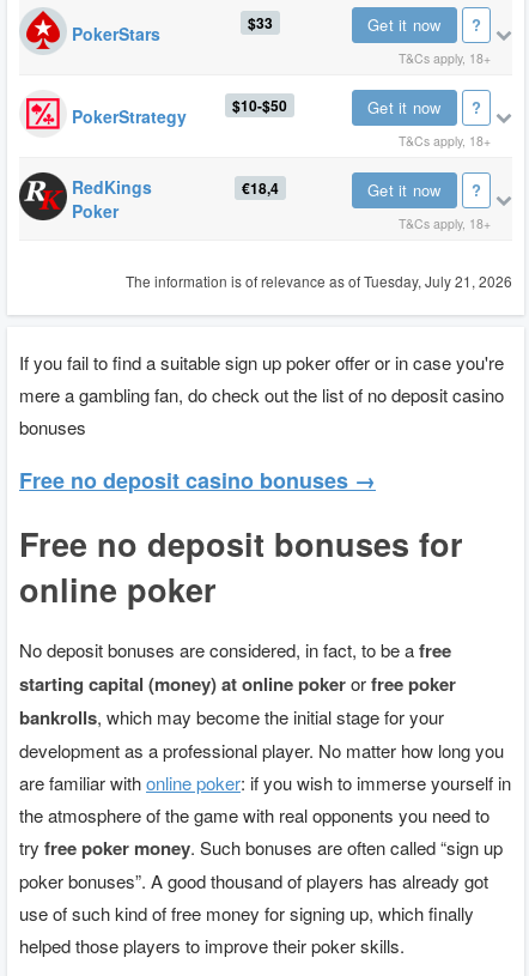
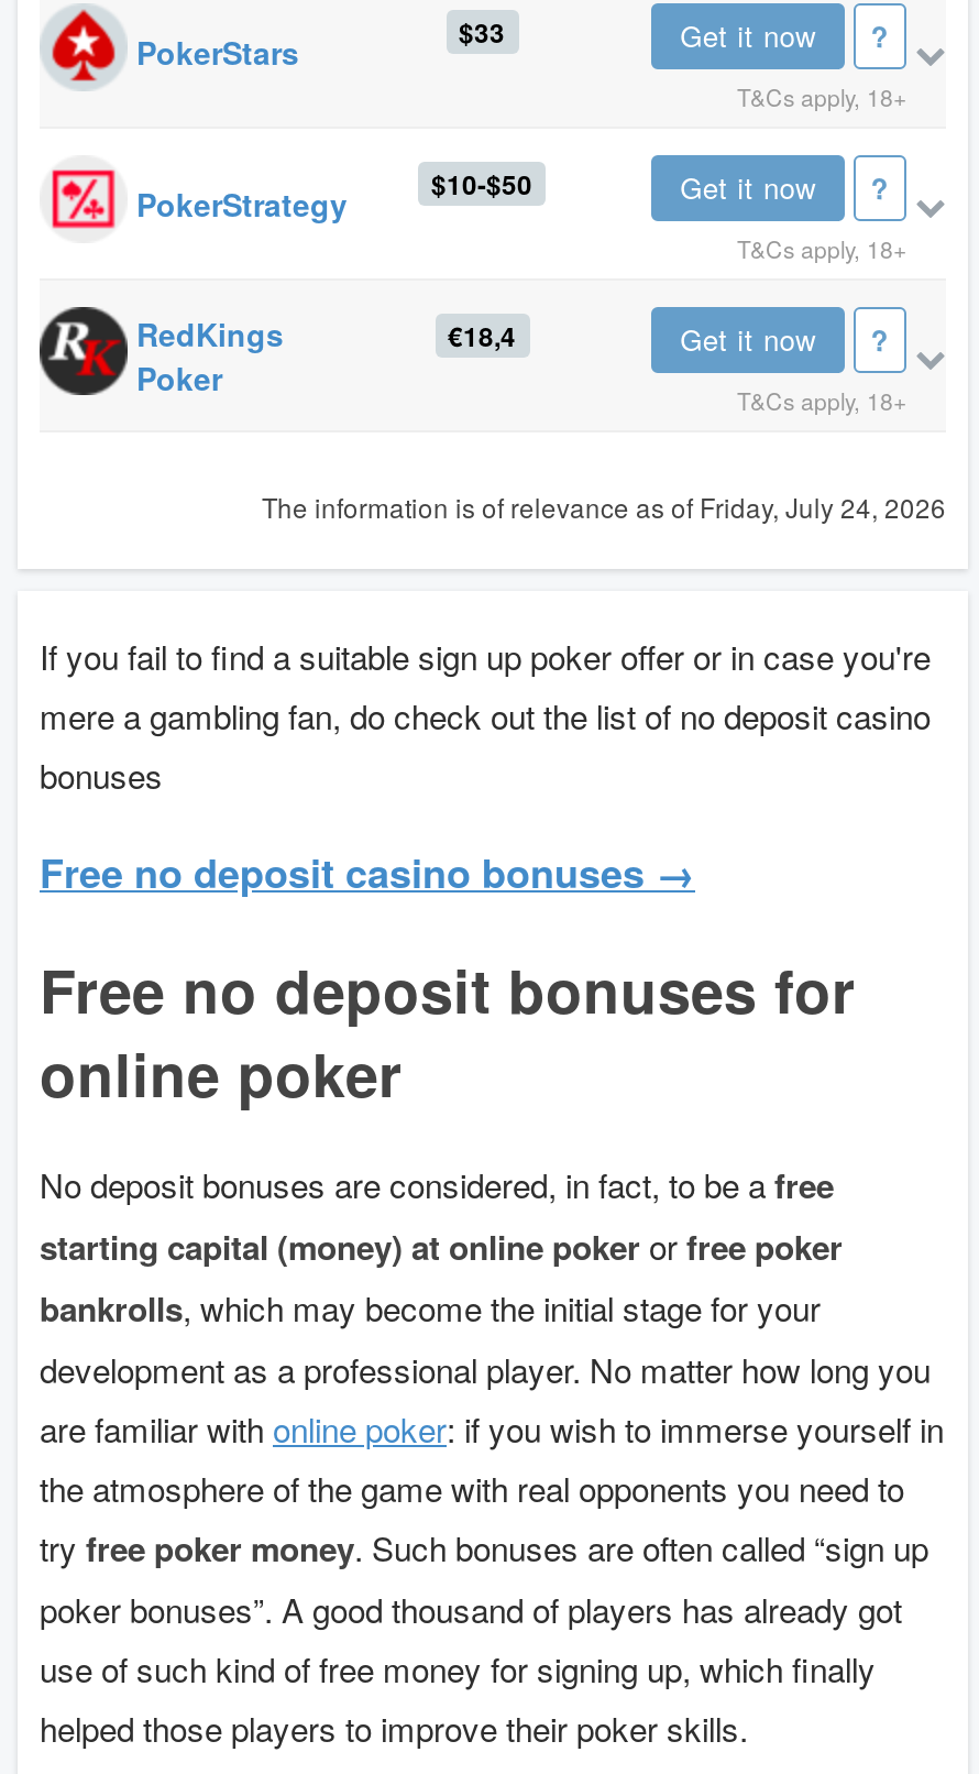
[126,271,512,291] The information is of relevance as of Tuesday, July 21, 2026 -> [262,488,946,525] The information is of relevance as of Friday, July 24, 2026

